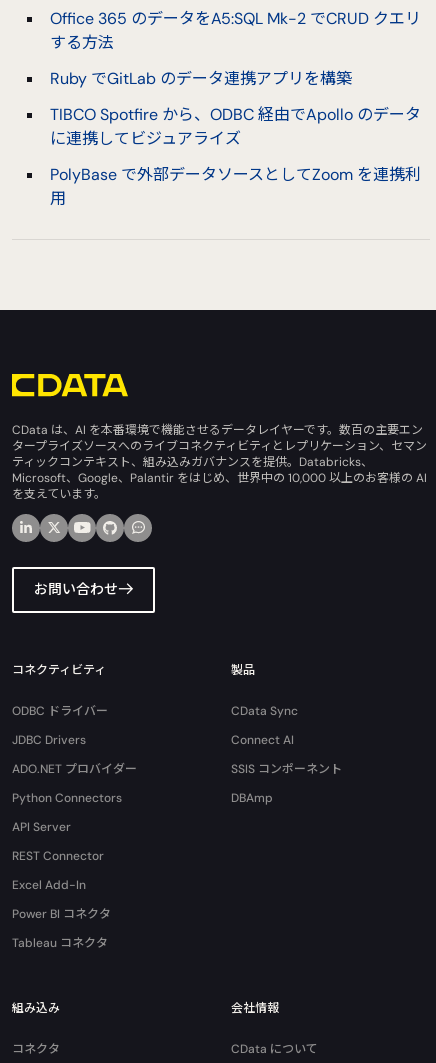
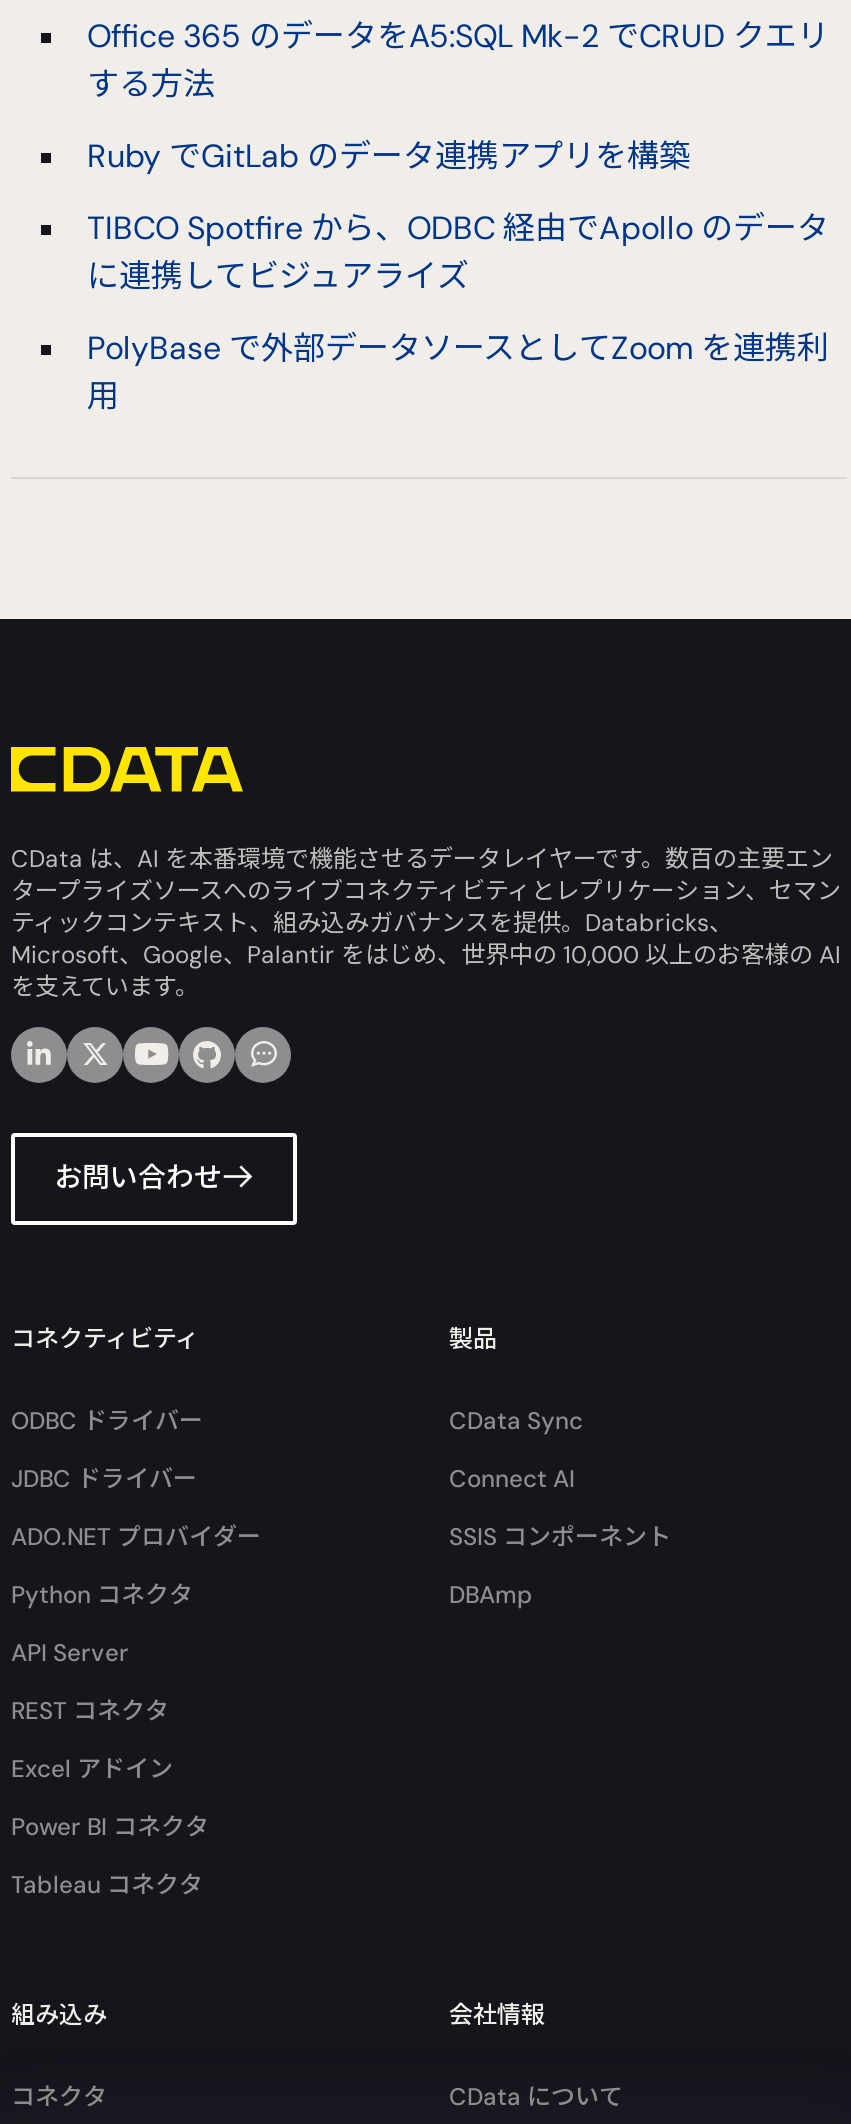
[12,731,86,747] JDBC Drivers -> [11,1462,197,1494] JDBC ドライバー
[12,789,122,805] Python Connectors -> [11,1578,193,1610] Python コネクタ
[12,847,104,863] REST Connector -> [11,1694,169,1726] REST コネクタ
[12,876,86,892] Excel Add-In -> [11,1752,173,1784] Excel アドイン

